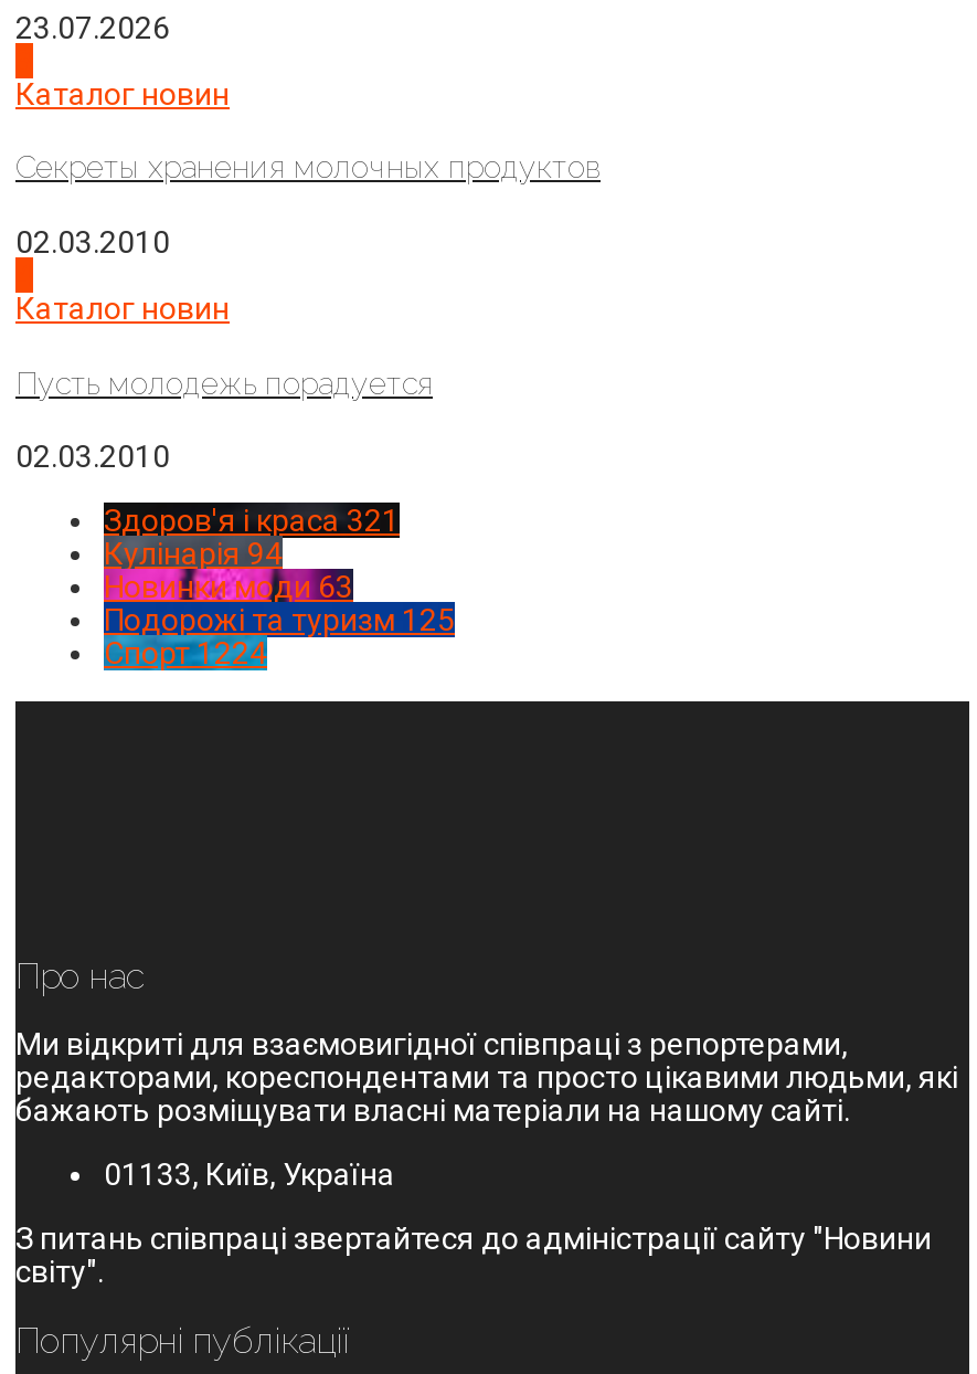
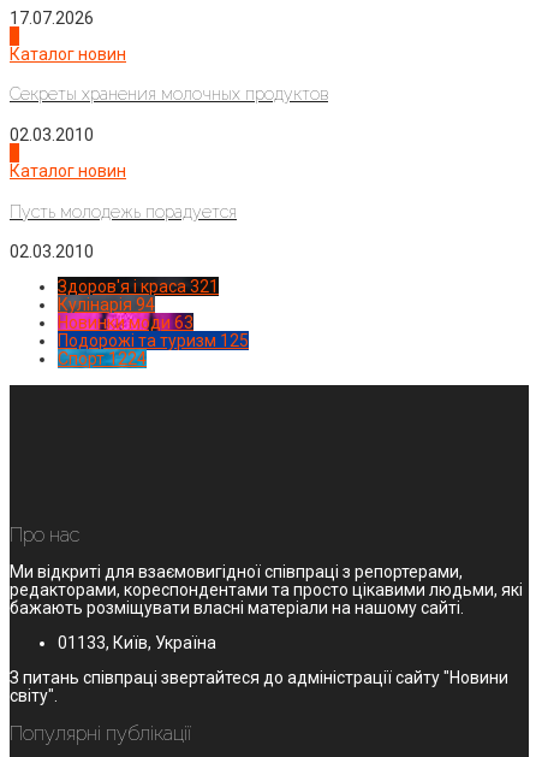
[15,9,170,45] 23.07.2026 -> [10,8,94,27] 17.07.2026

